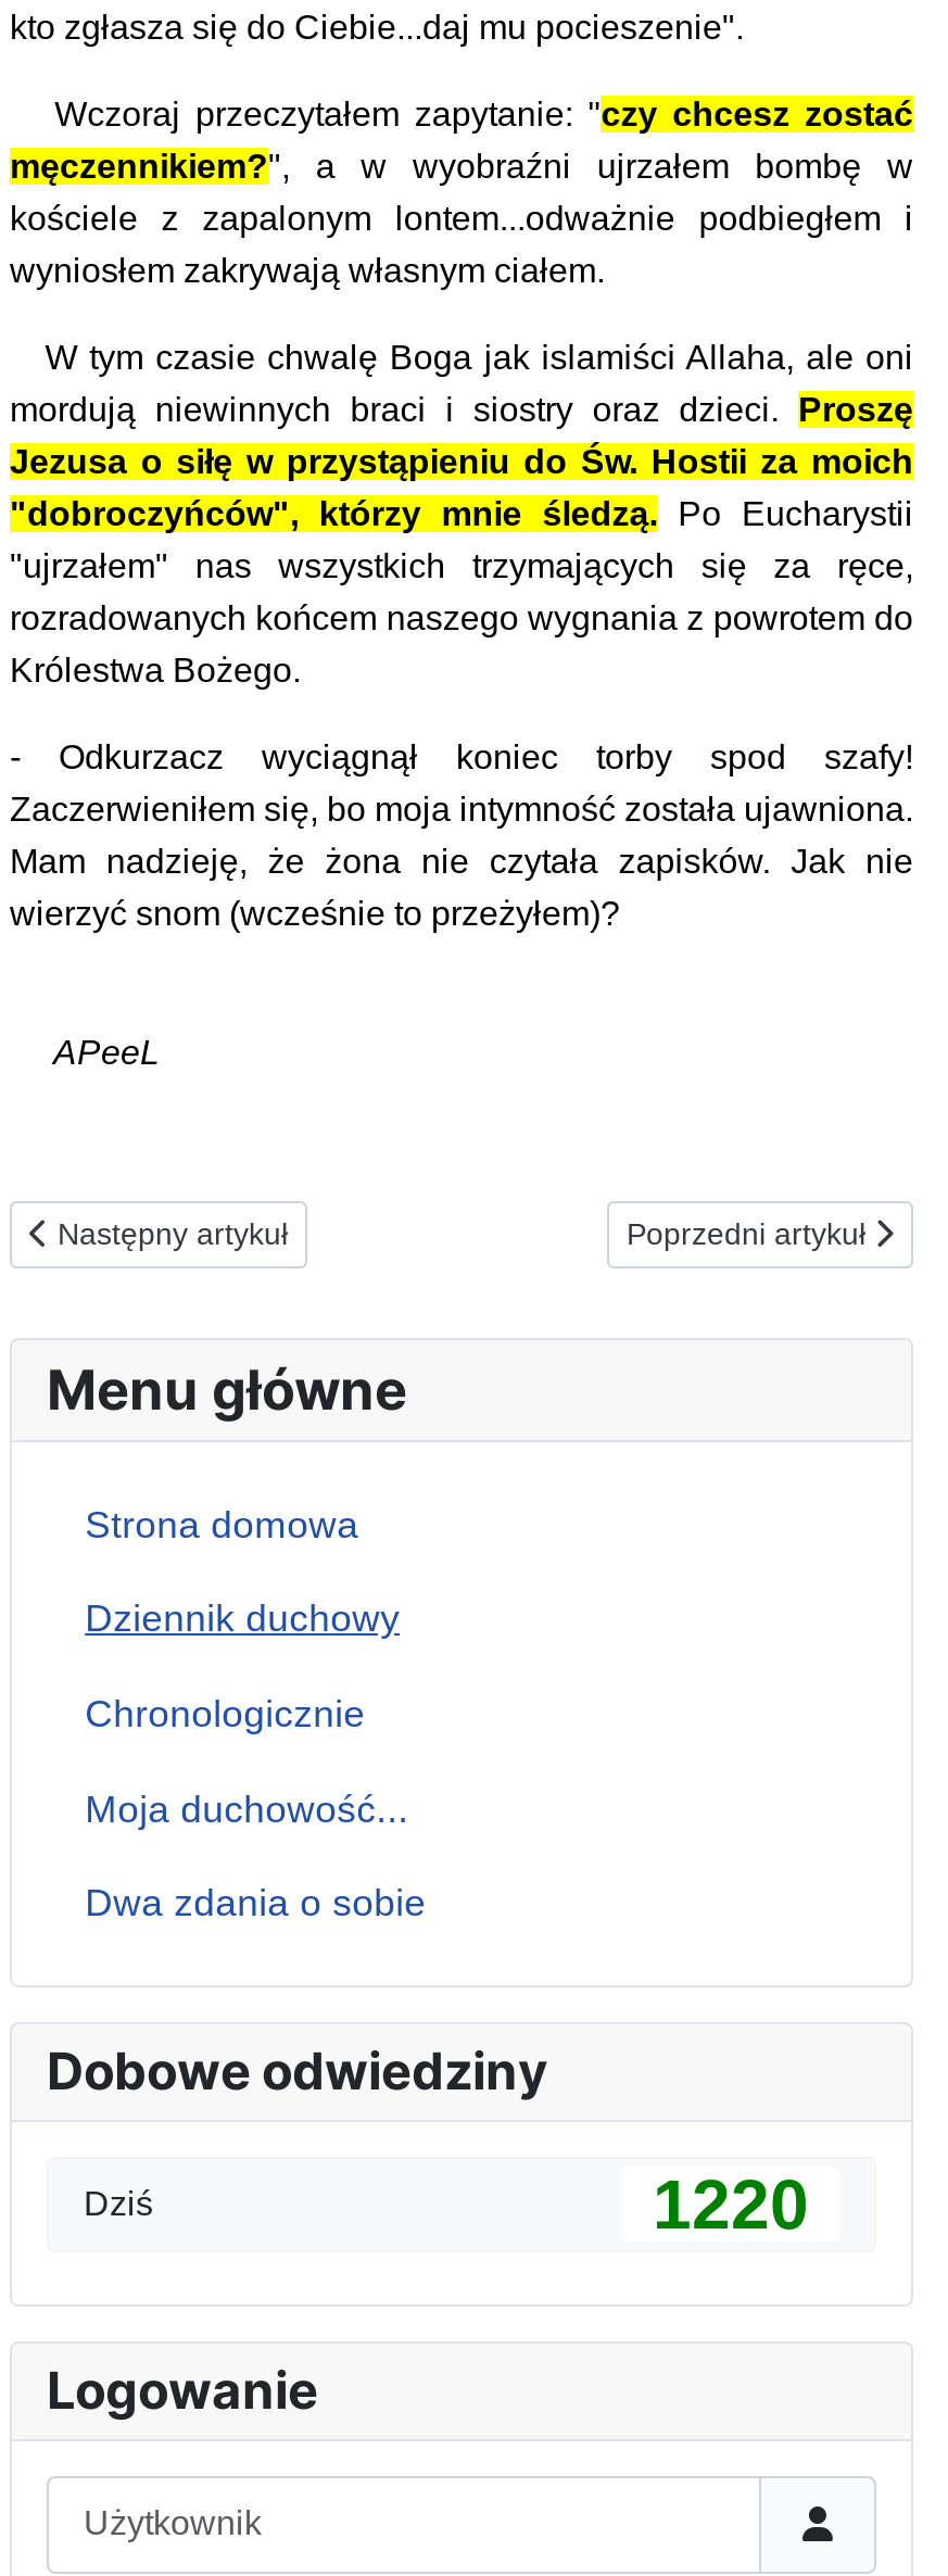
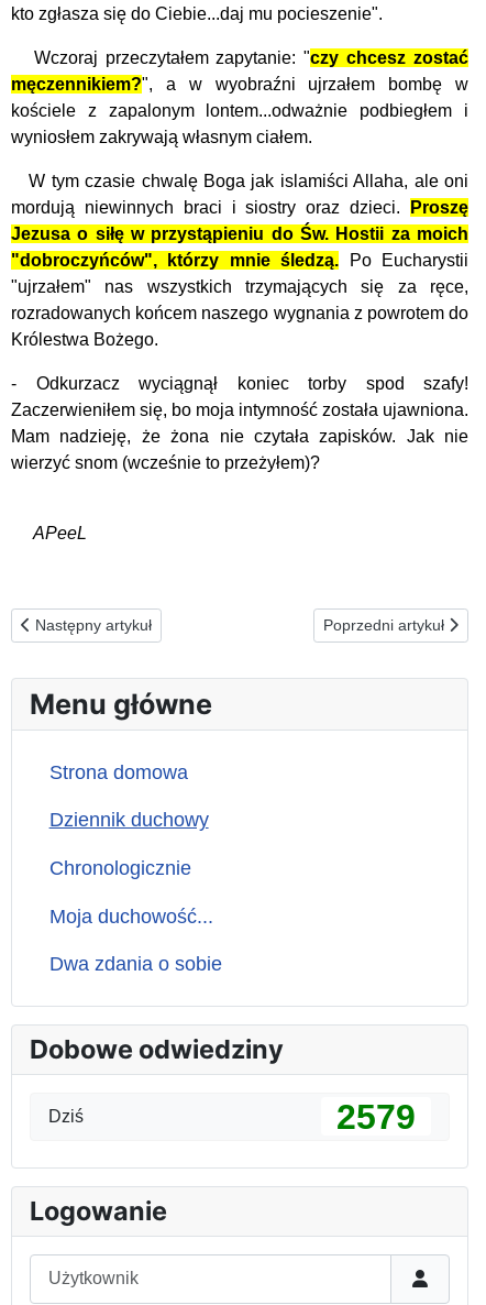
[653,2165,809,2243] 1220 -> [336,1097,416,1136] 2579

